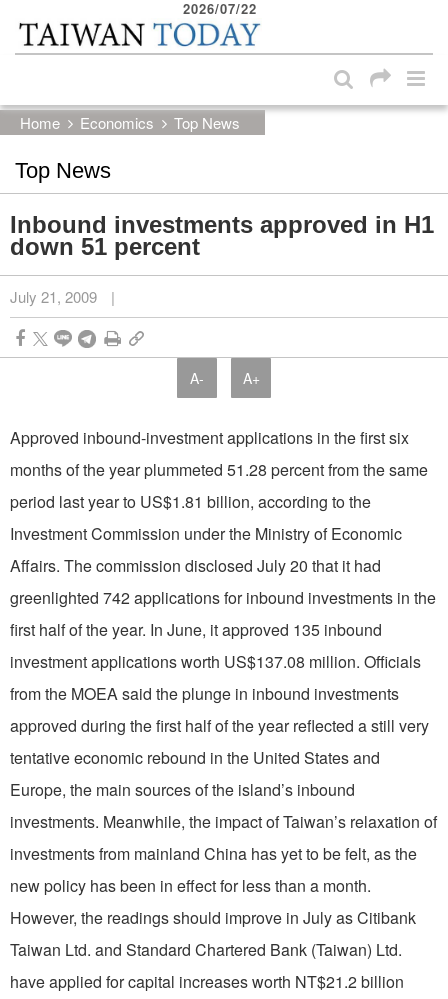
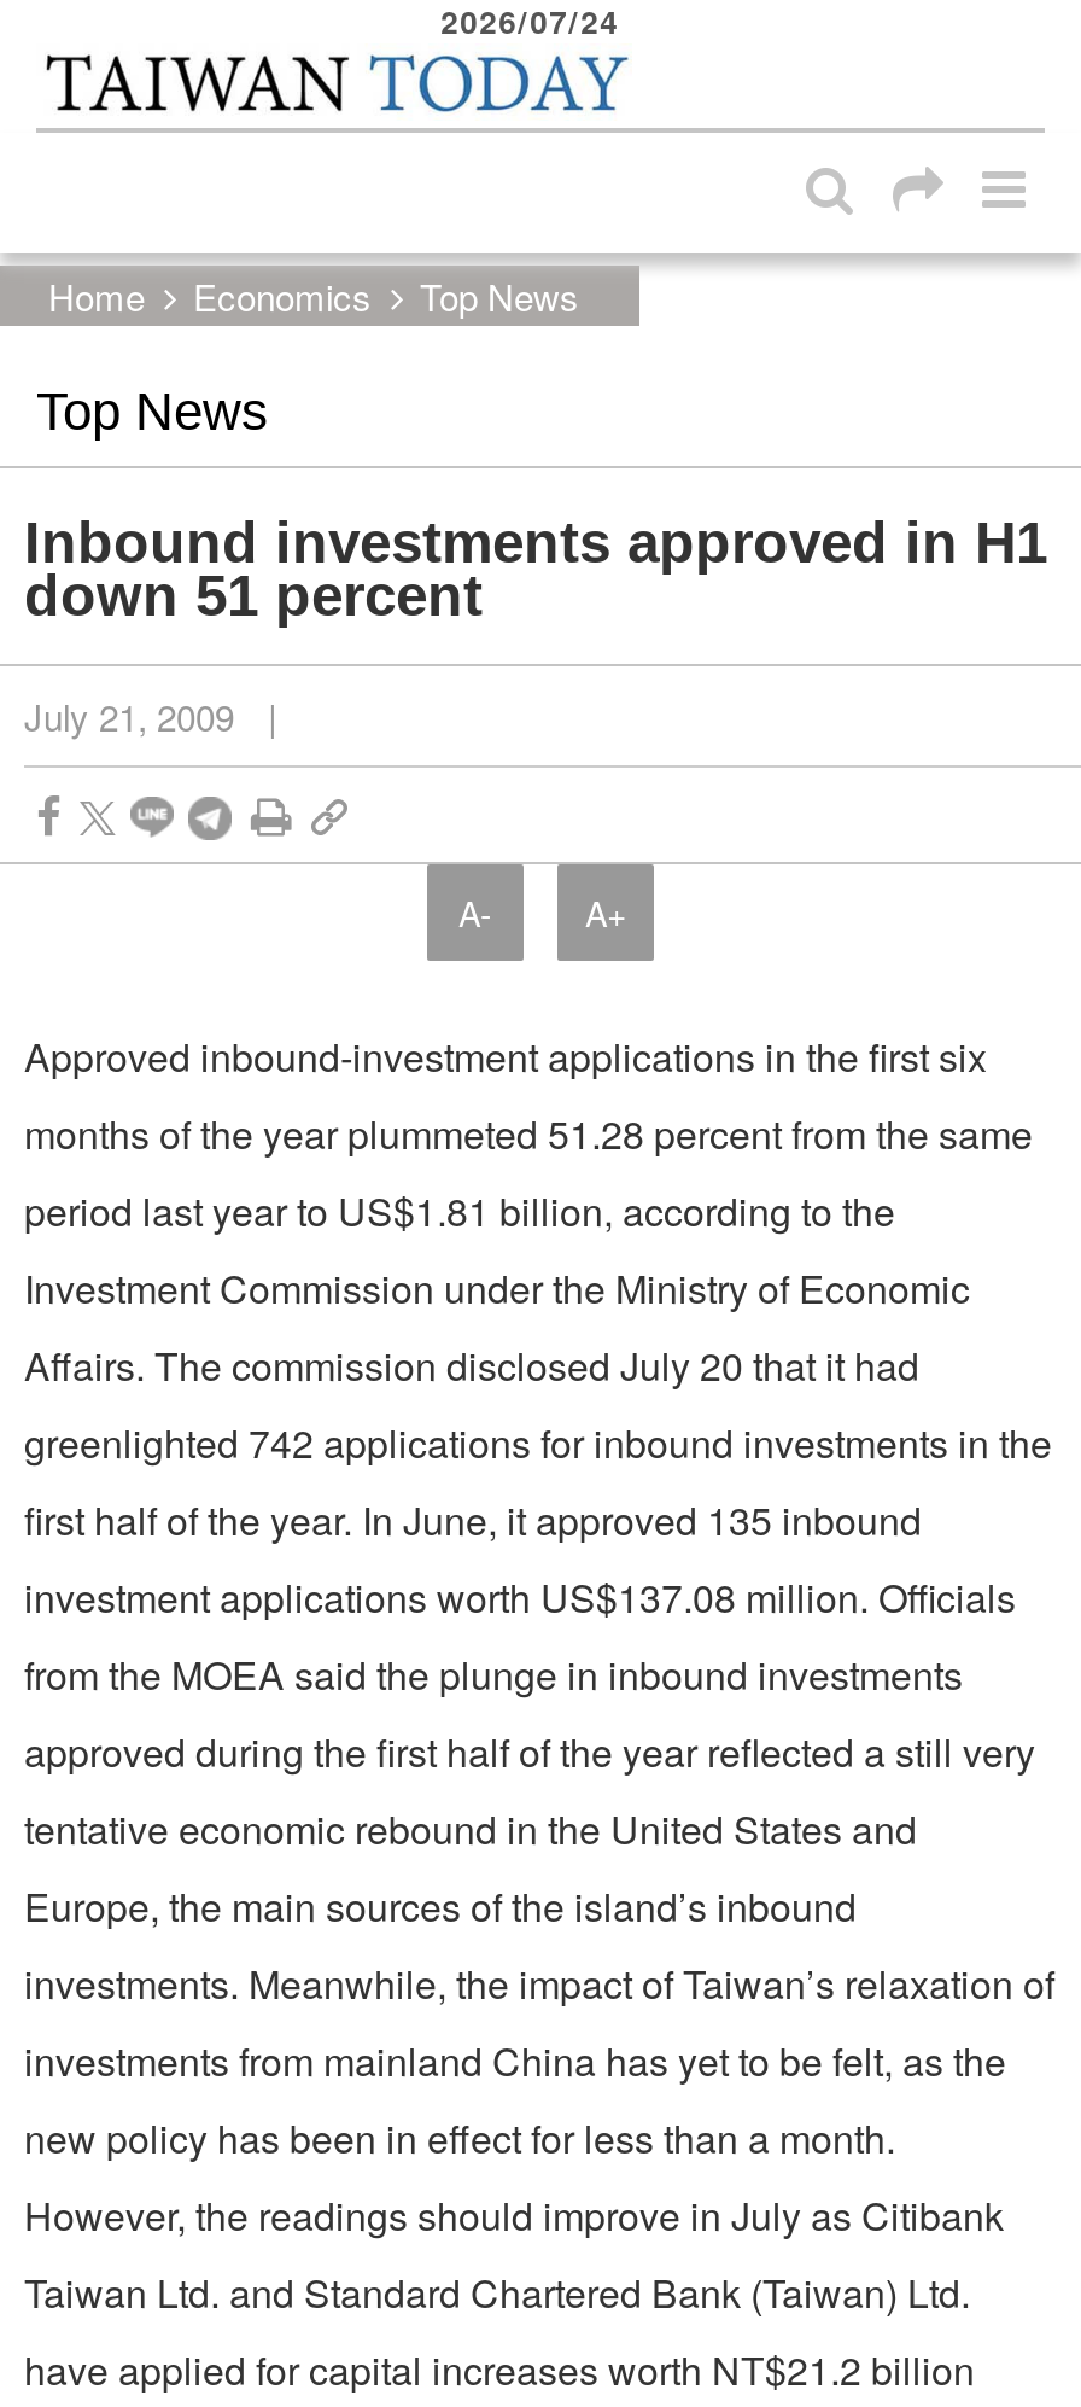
[183,0,257,18] 2026/07/22 -> [441,0,619,43] 2026/07/24

